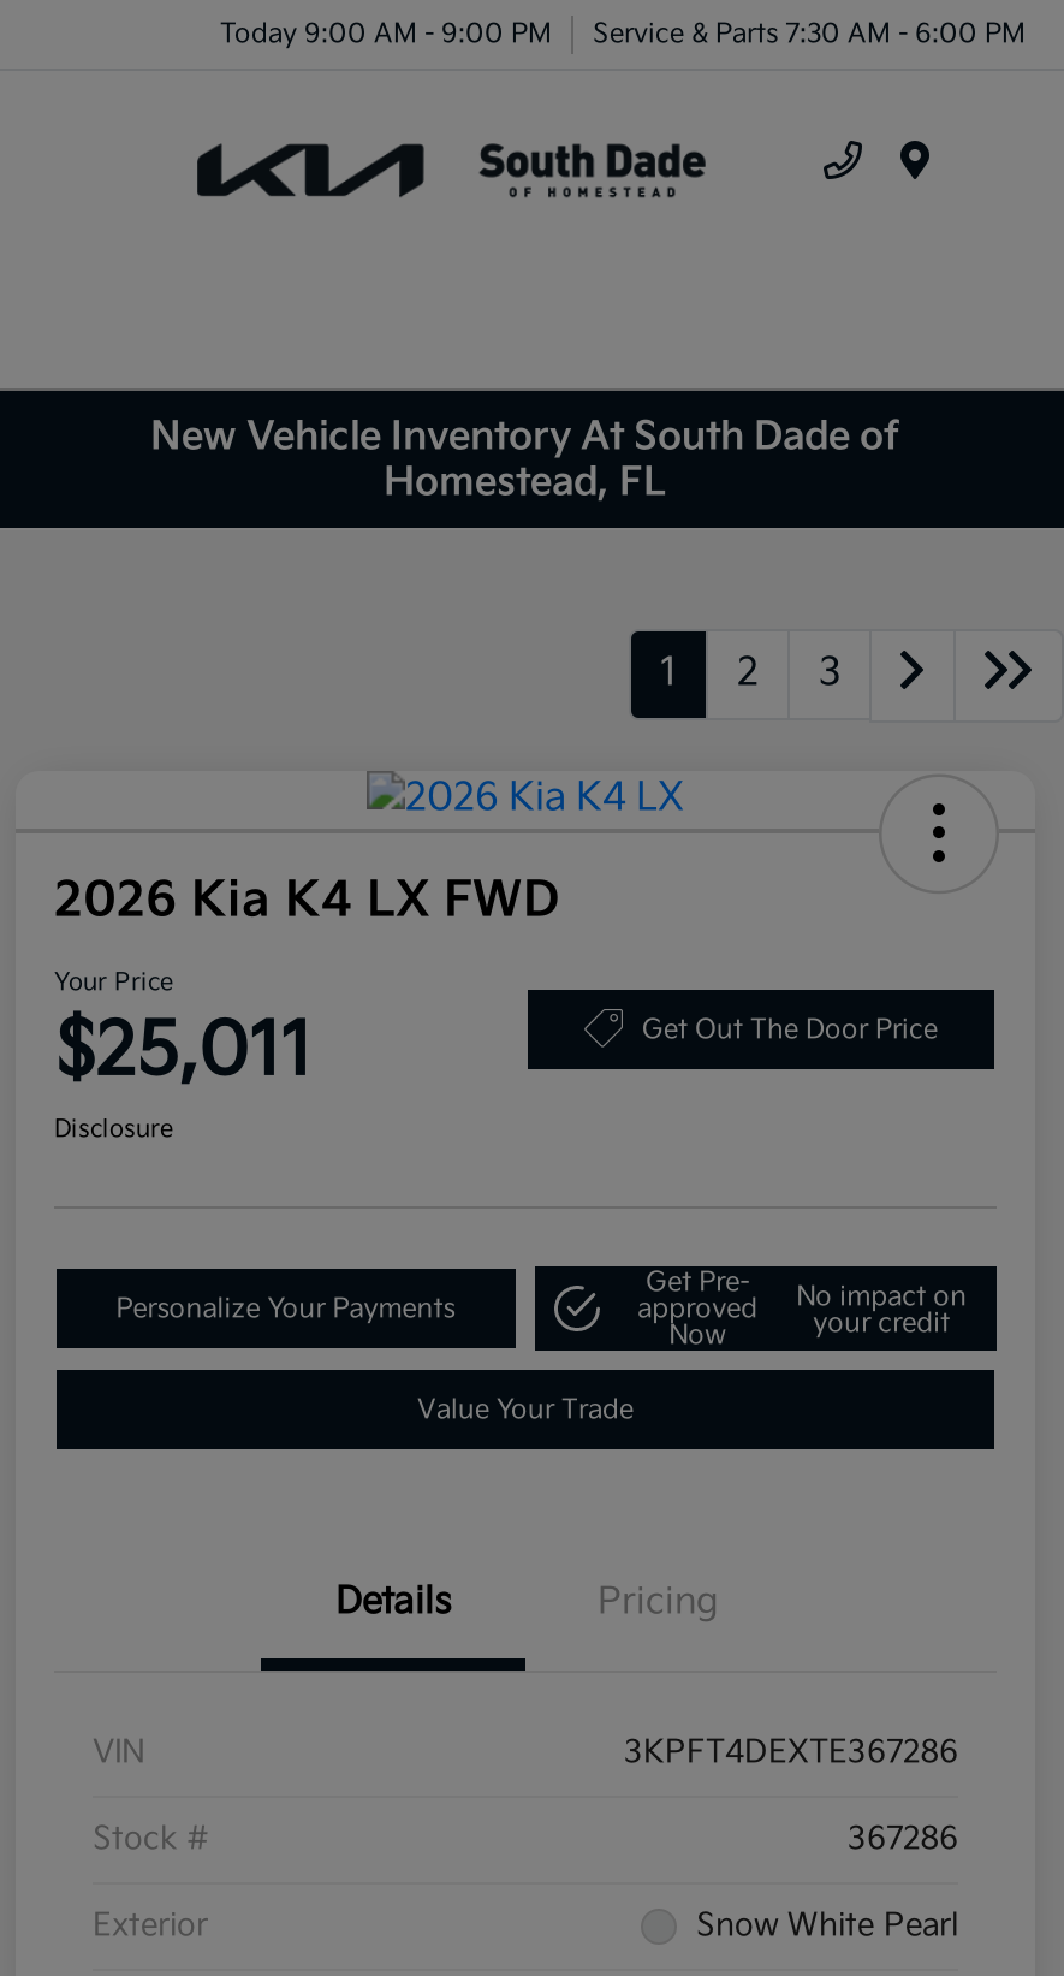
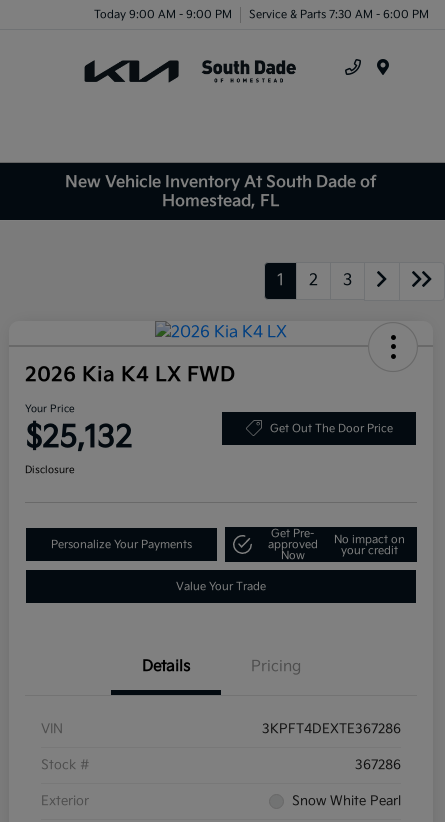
[54,1010,311,1096] $25,011 -> [25,420,132,456] $25,132

